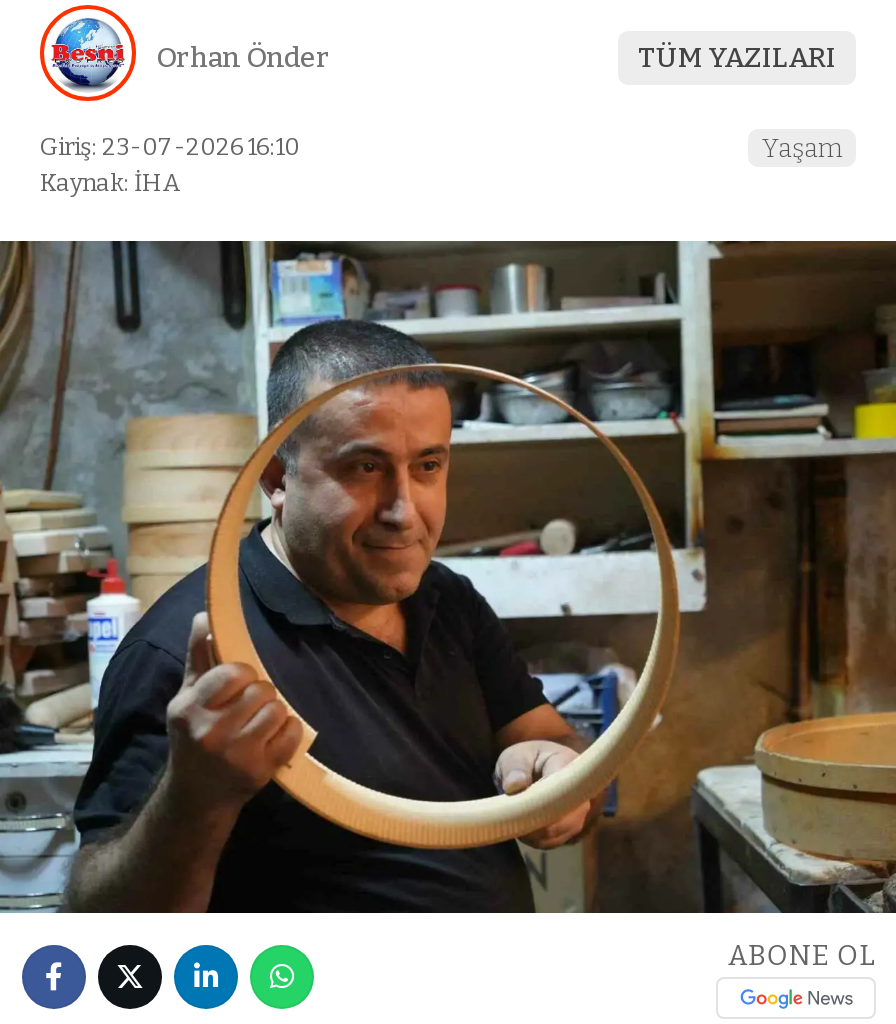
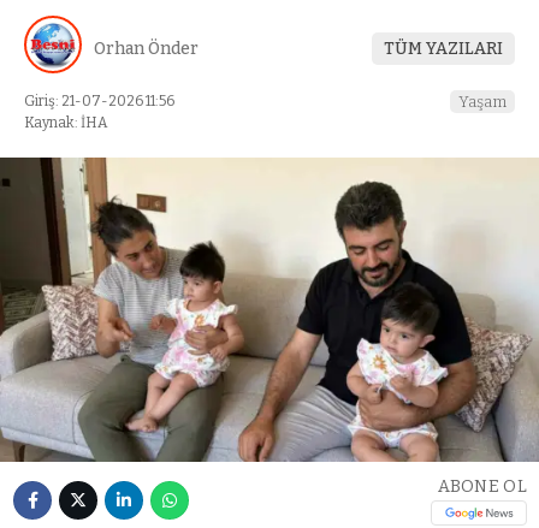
[40,133,300,161] Giriş: 23-07-2026 16:10 -> [24,93,174,110] Giriş: 21-07-2026 11:56
[6,238,890,914] [image] -> [4,156,535,463] [image]

